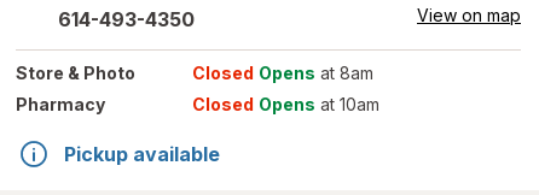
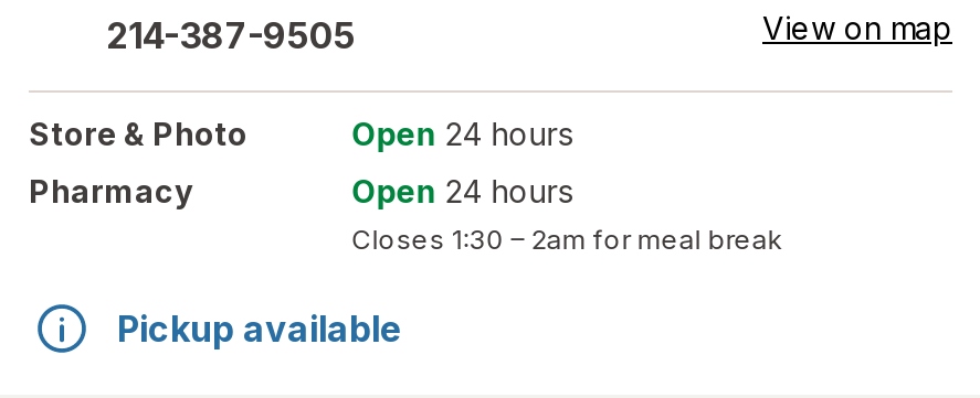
[58,7,195,31] 614-493-4350 -> [106,13,356,57] 214-387-9505
[193,63,374,83] Closed Opens at 8am -> [352,115,573,152] Open 24 hours
[193,94,380,114] Closed Opens at 10am -> [352,172,783,256] Open 24 hours | Closes 1:30 – 2am for meal break

